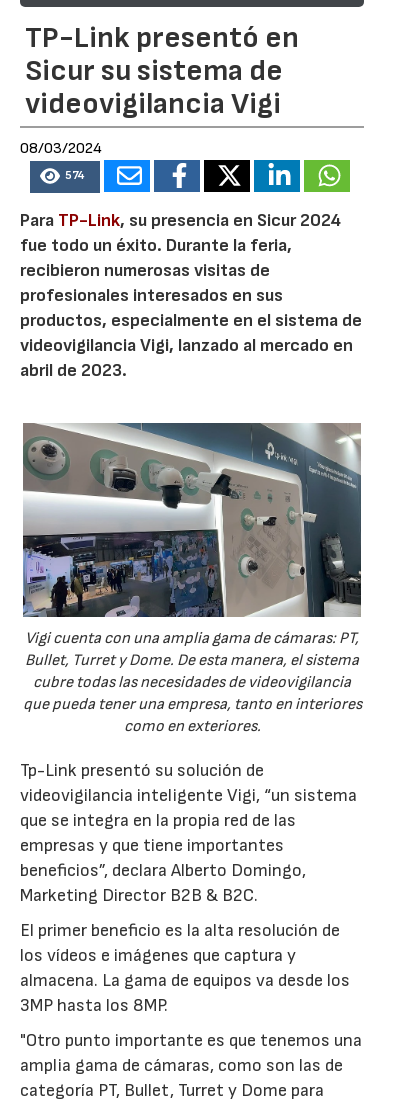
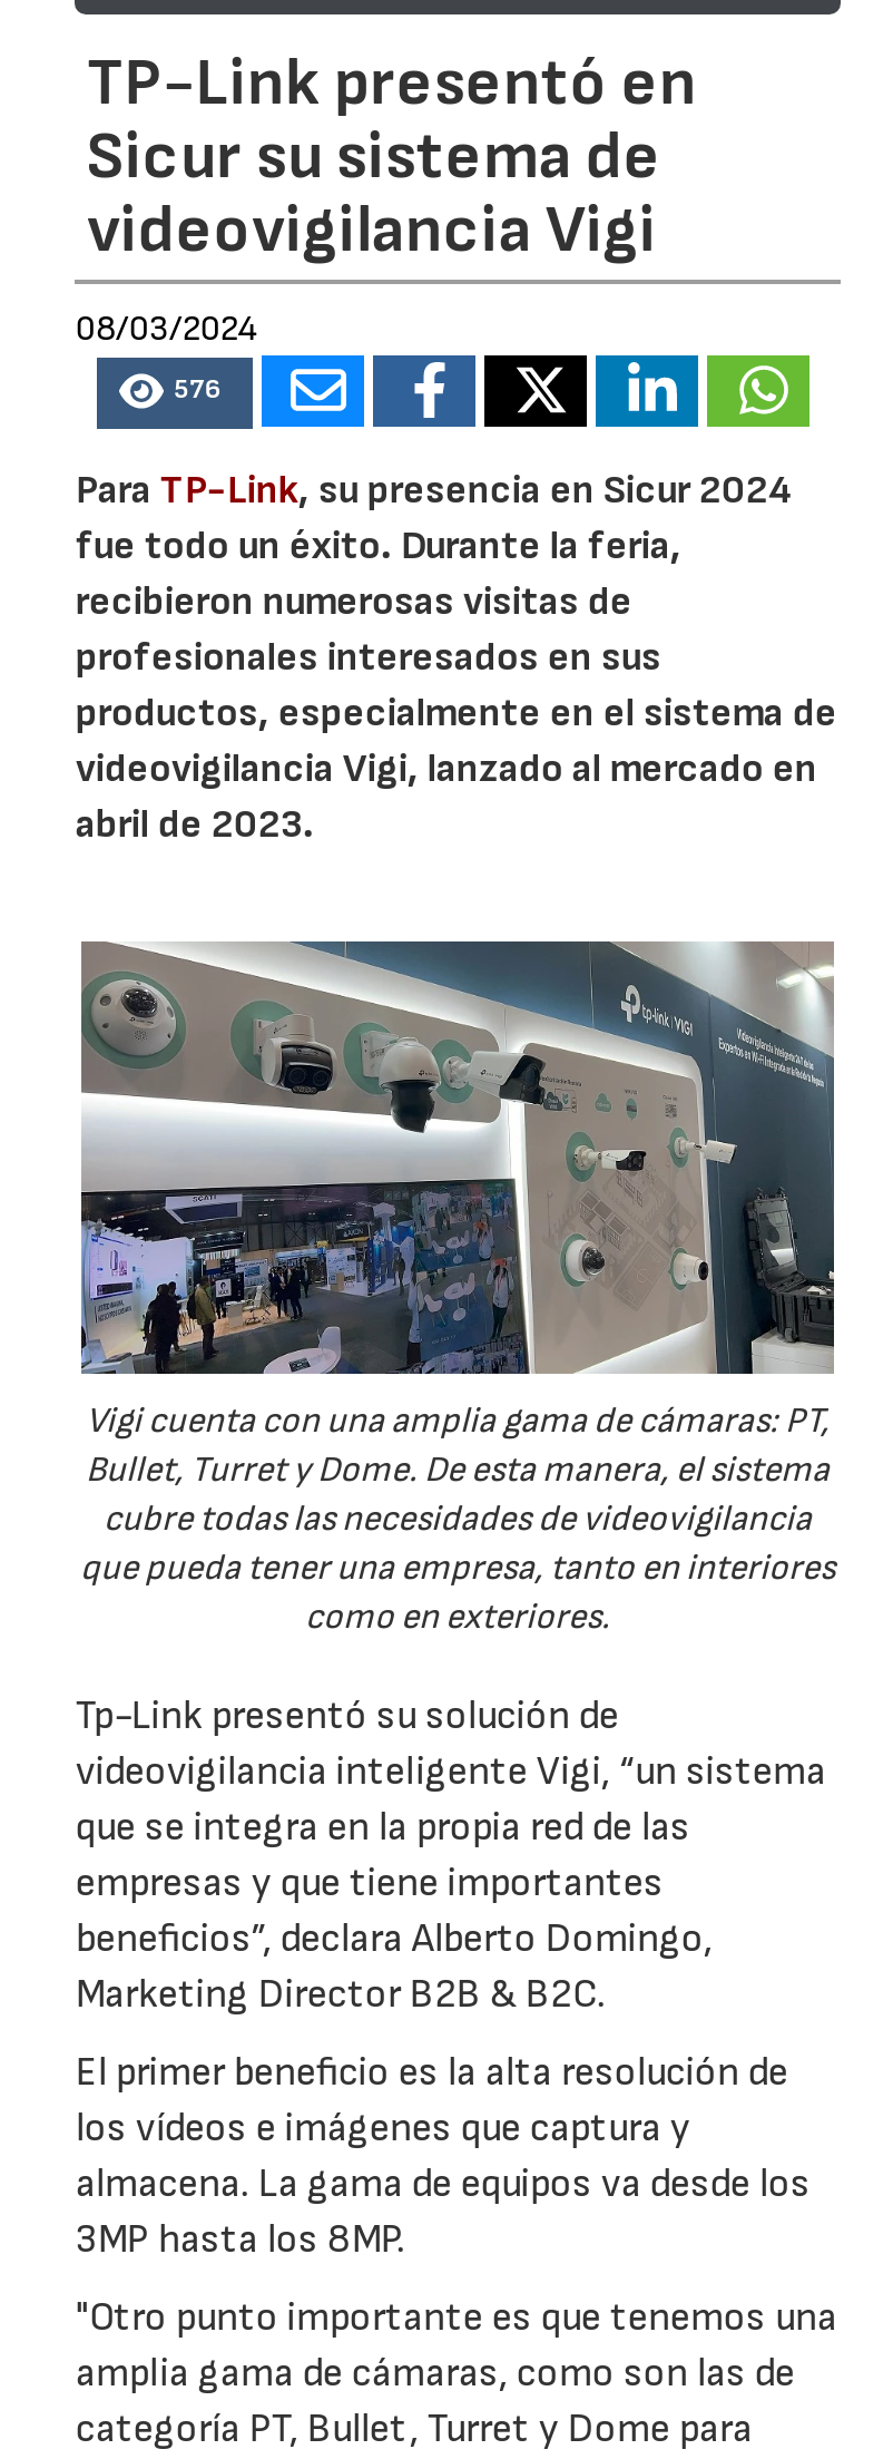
[65,168,85,183] 574 -> [174,373,221,407] 576

